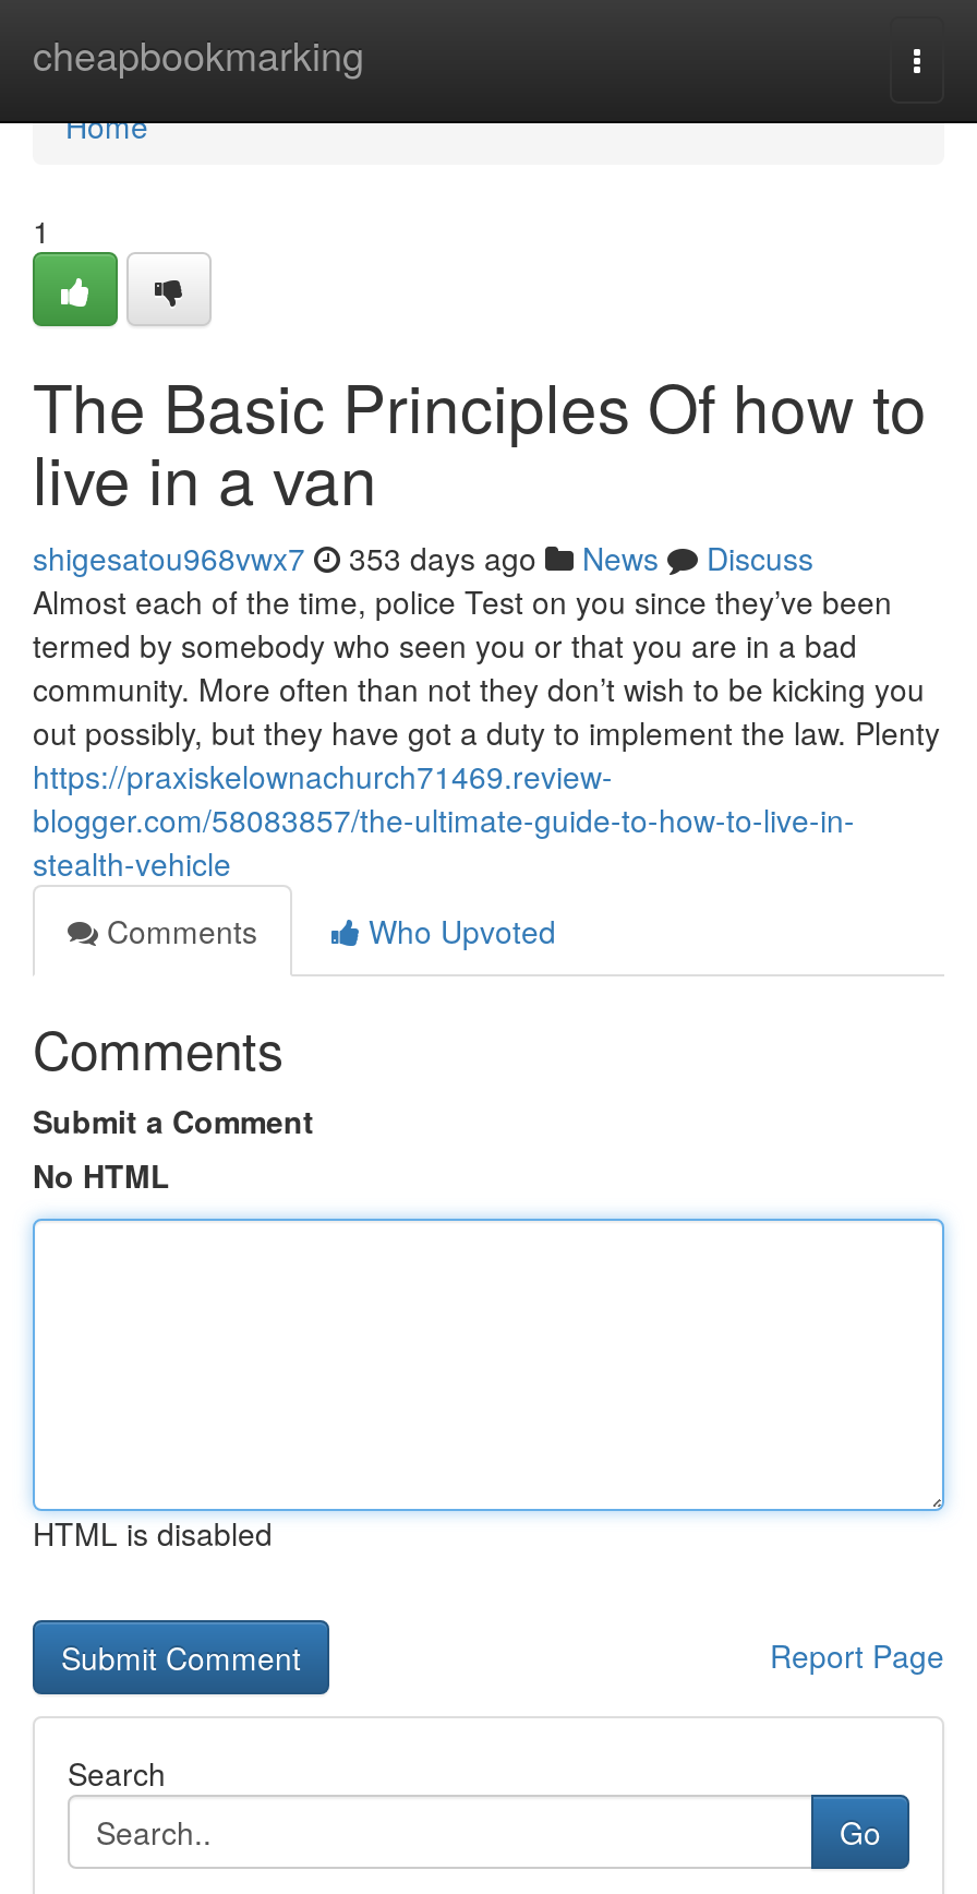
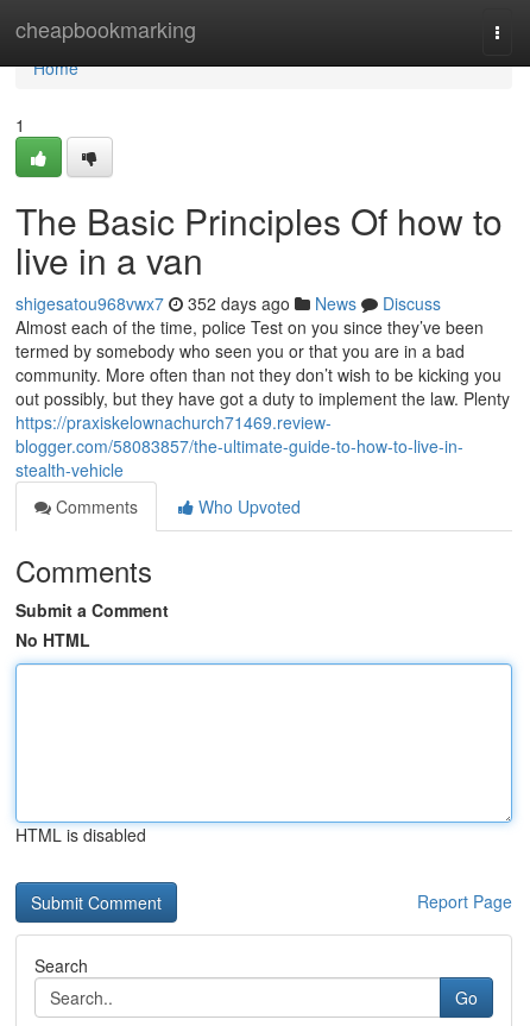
[33,536,813,579] shigesatou968vwx7 353 days ago News Discuss -> [15,291,441,315] shigesatou968vwx7 352 days ago News Discuss

